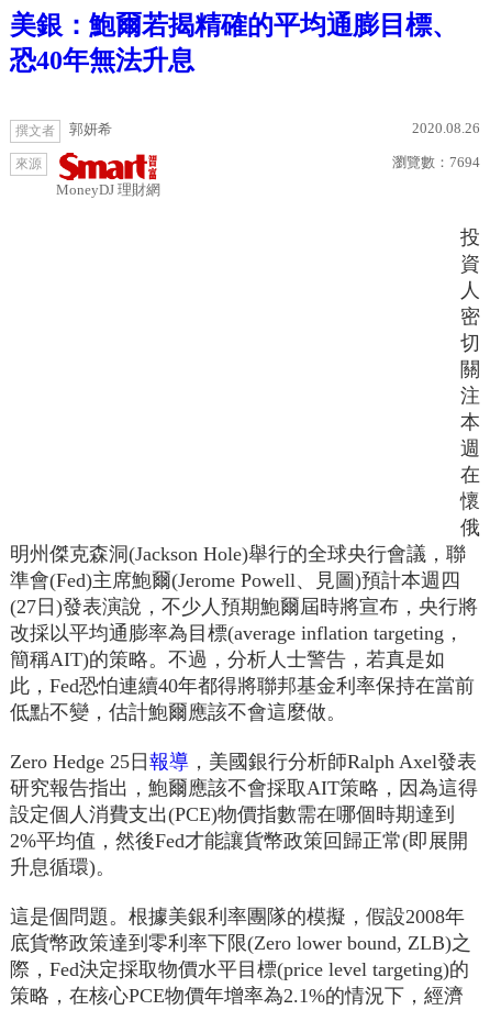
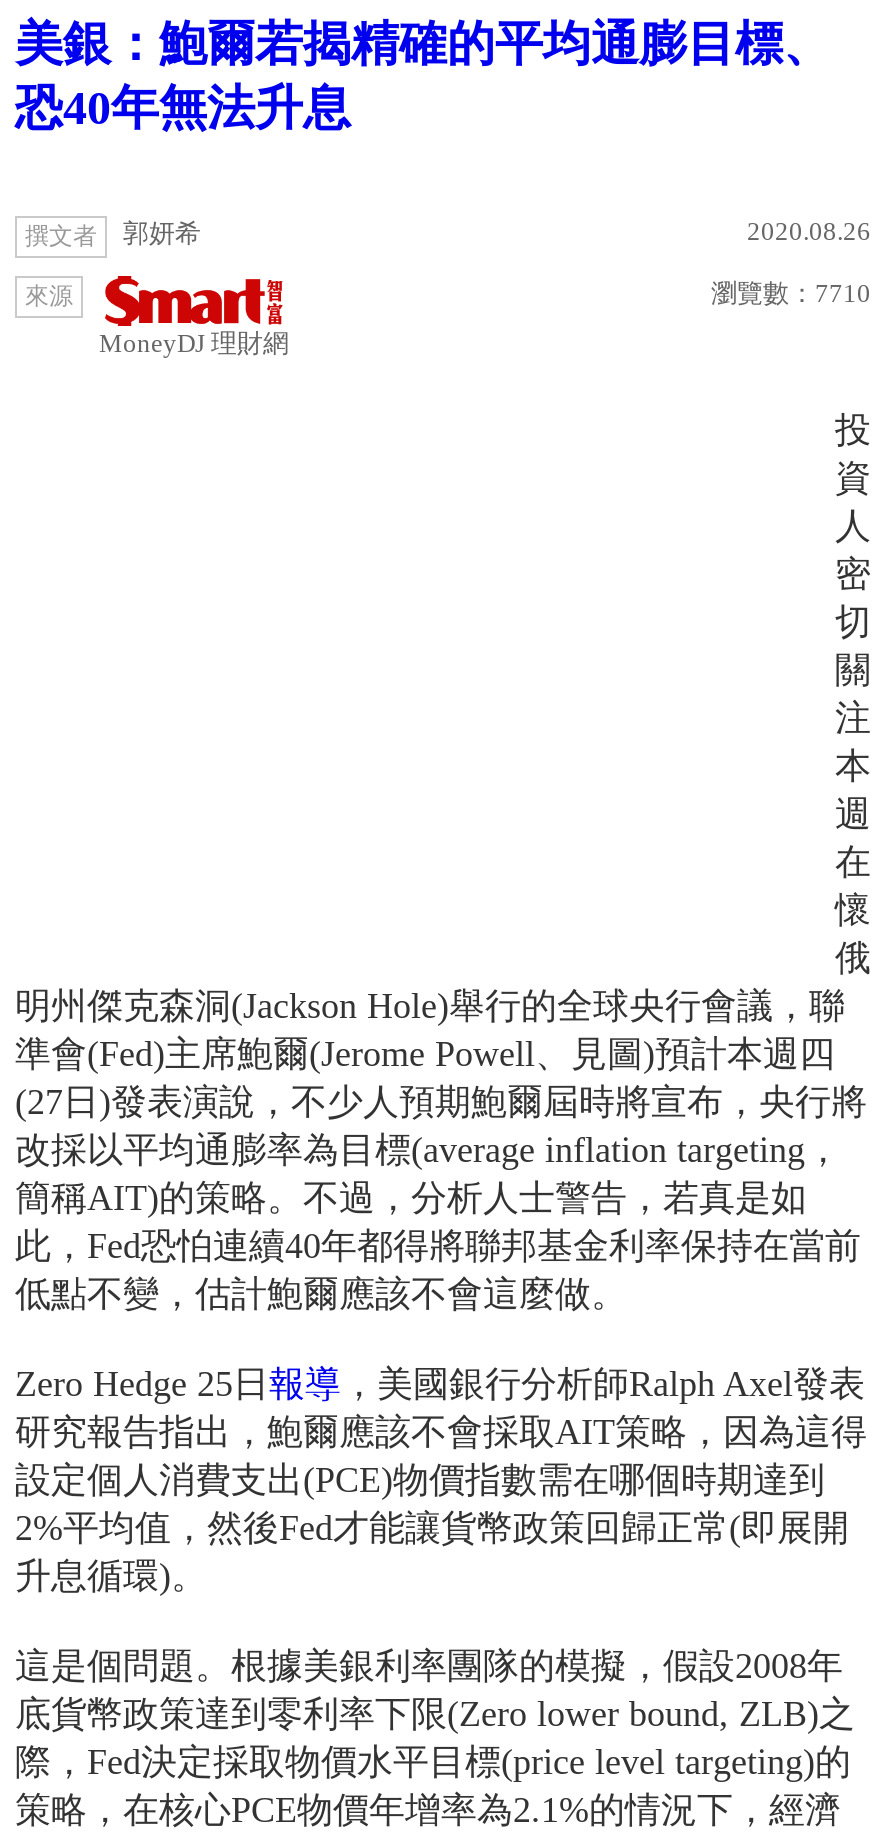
[392,154,480,170] 瀏覽數：7694 -> [711,278,871,308] 瀏覽數：7710

